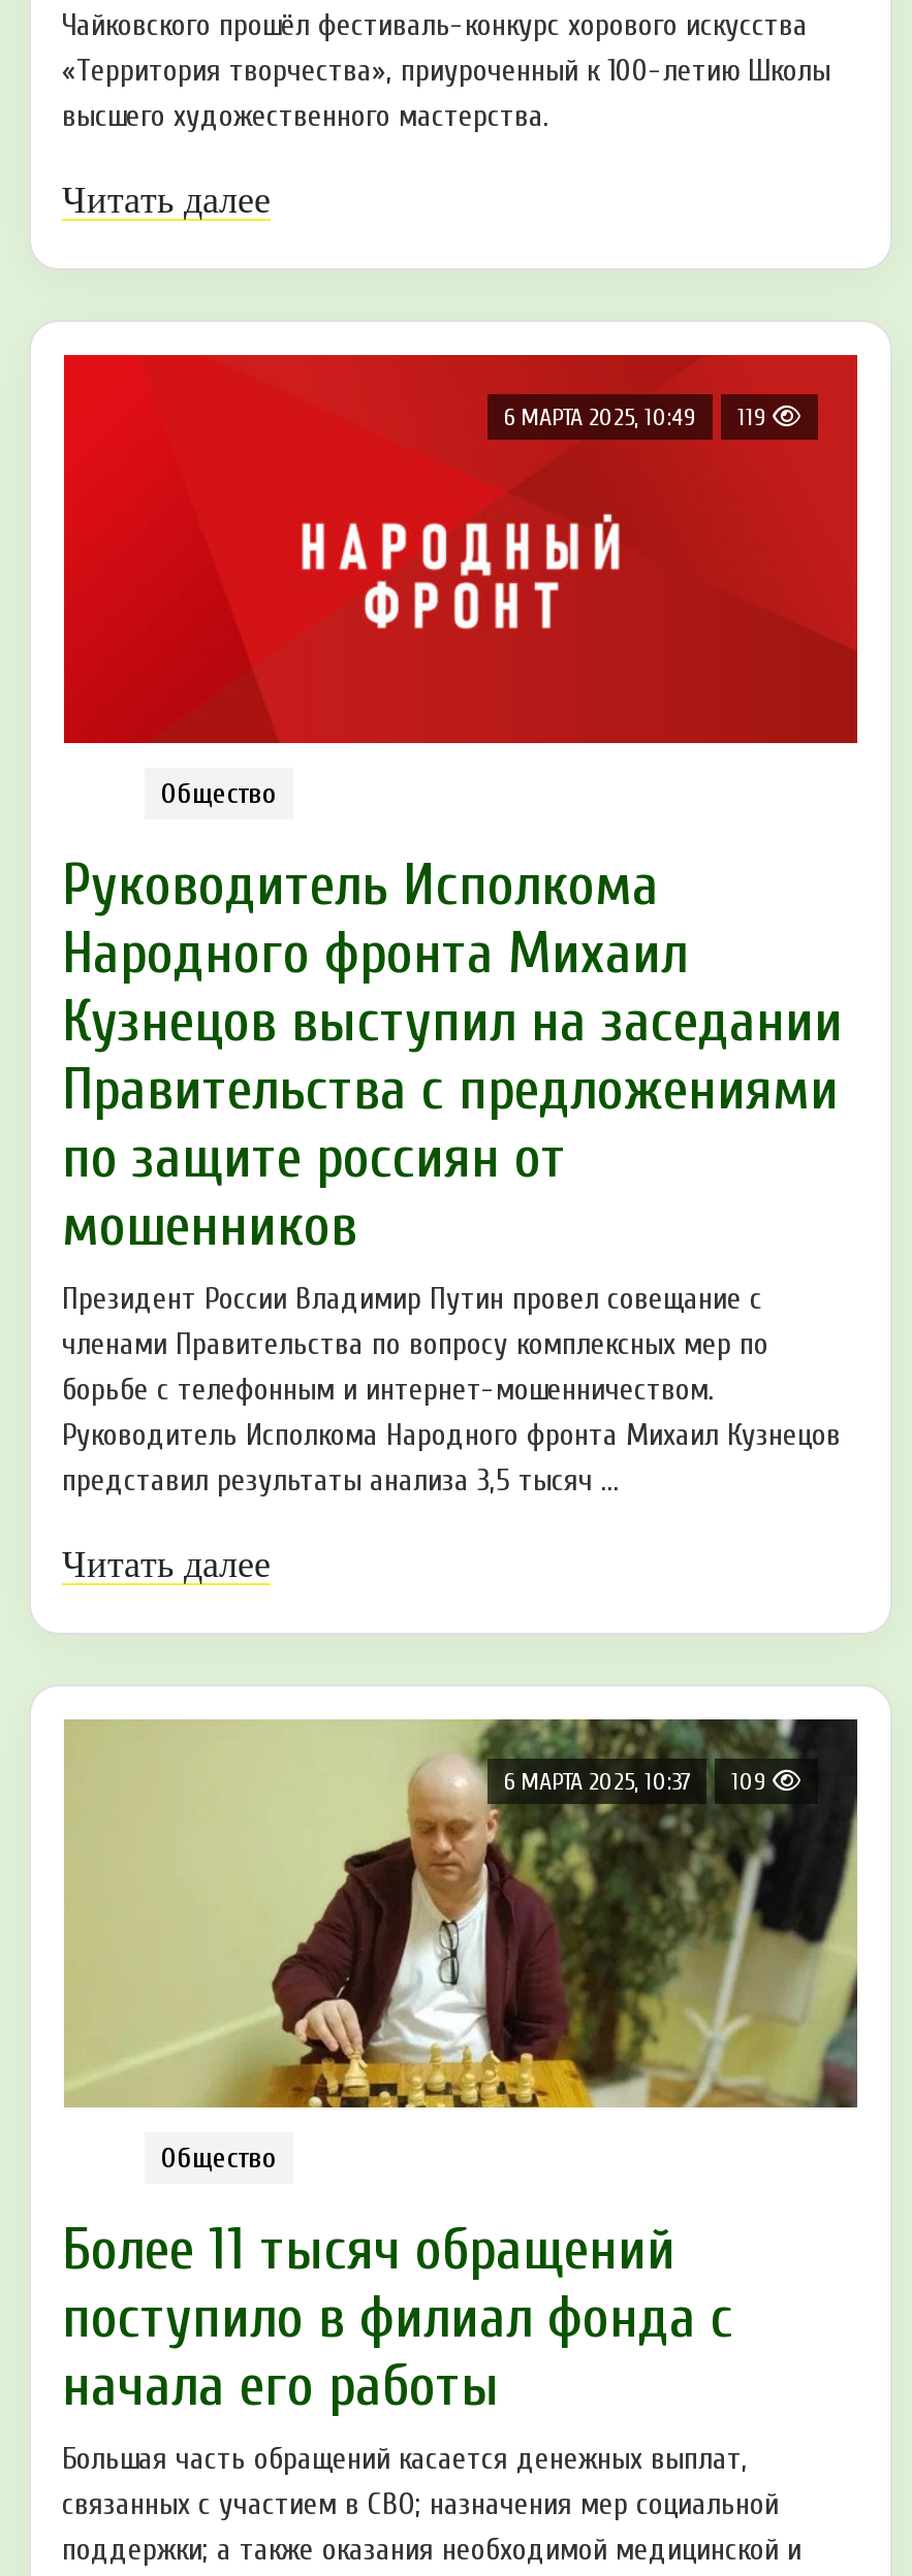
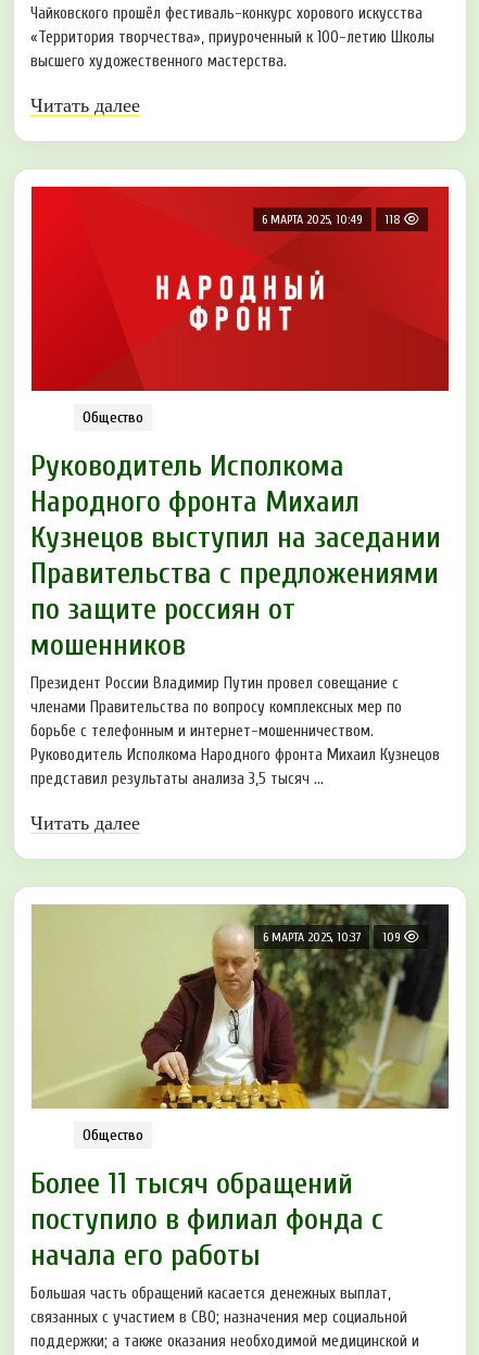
[504,402,773,431] 6 МАРТА 2025, 10:49 119 -> [262,211,404,227] 6 МАРТА 2025, 10:49 118

